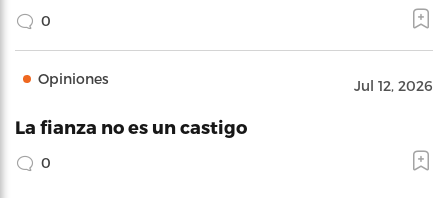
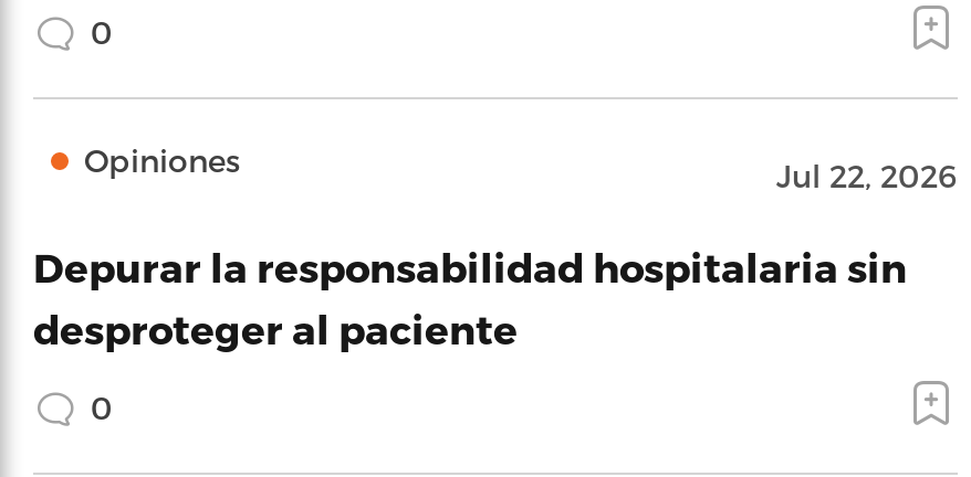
[354,77,433,94] Jul 12, 2026 -> [776,157,958,194] Jul 22, 2026
[15,116,247,137] La fianza no es un castigo -> [33,243,907,351] Depurar la responsabilidad hospitalaria sin | desproteger al paciente

